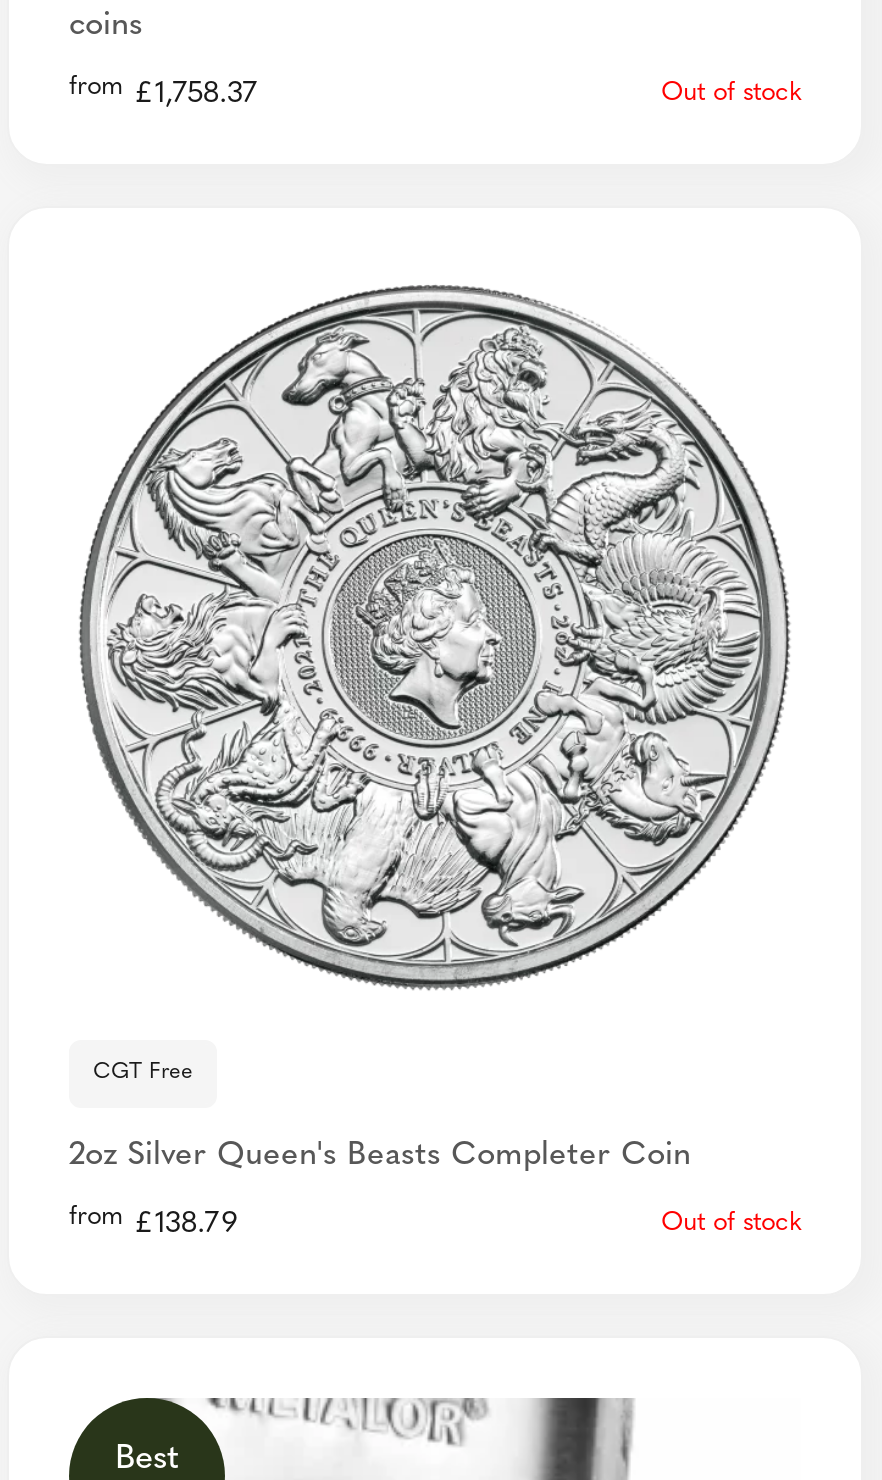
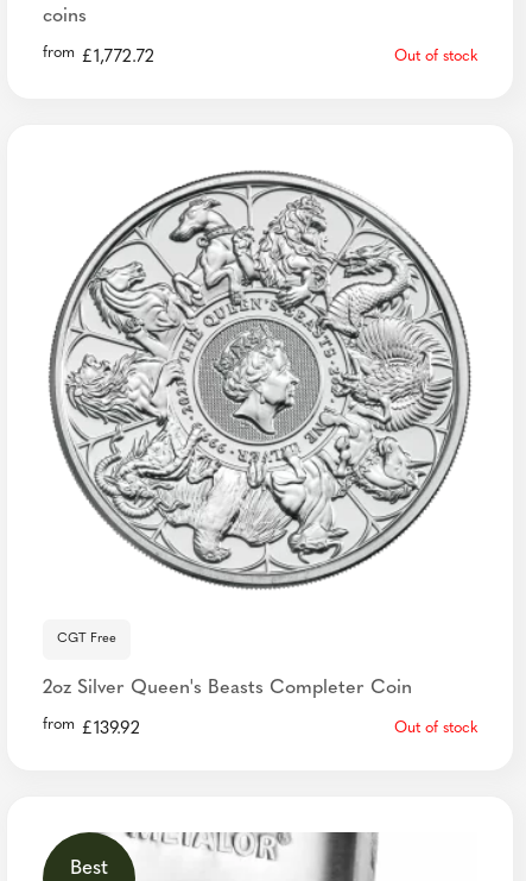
[69,74,257,110] from £1,758.37 -> [43,45,154,67] from £1,772.72
[69,1204,237,1240] from £138.79 -> [43,717,140,738] from £139.92

